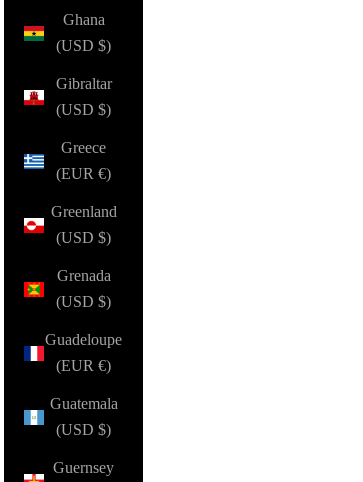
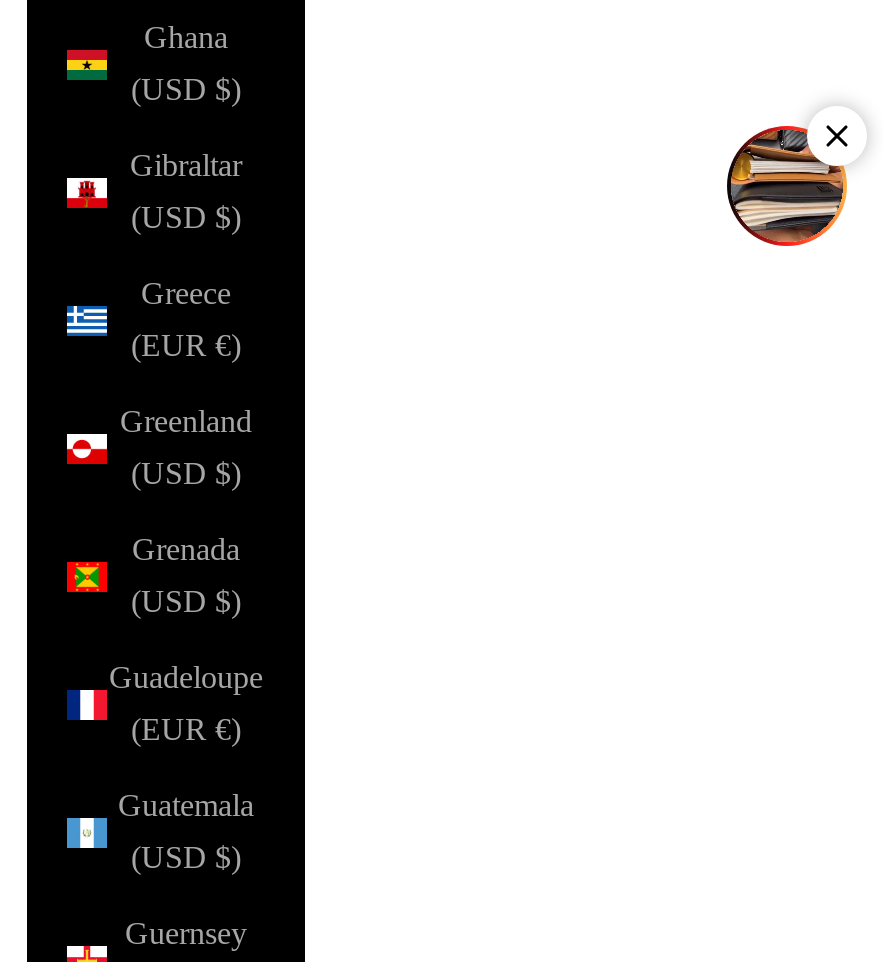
none -> [725,124,849,248] [image]

